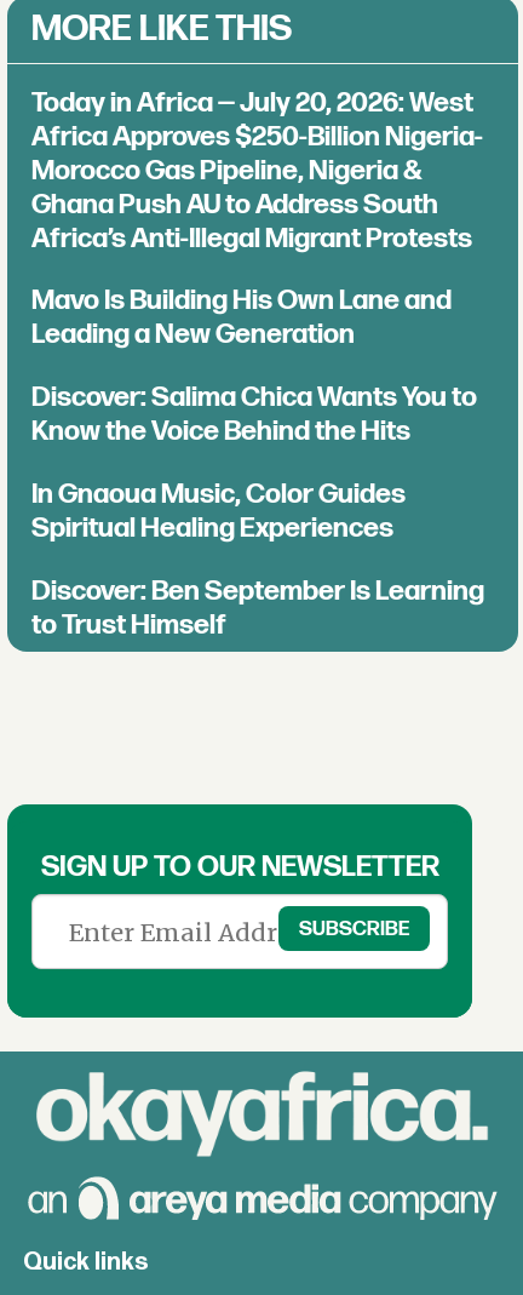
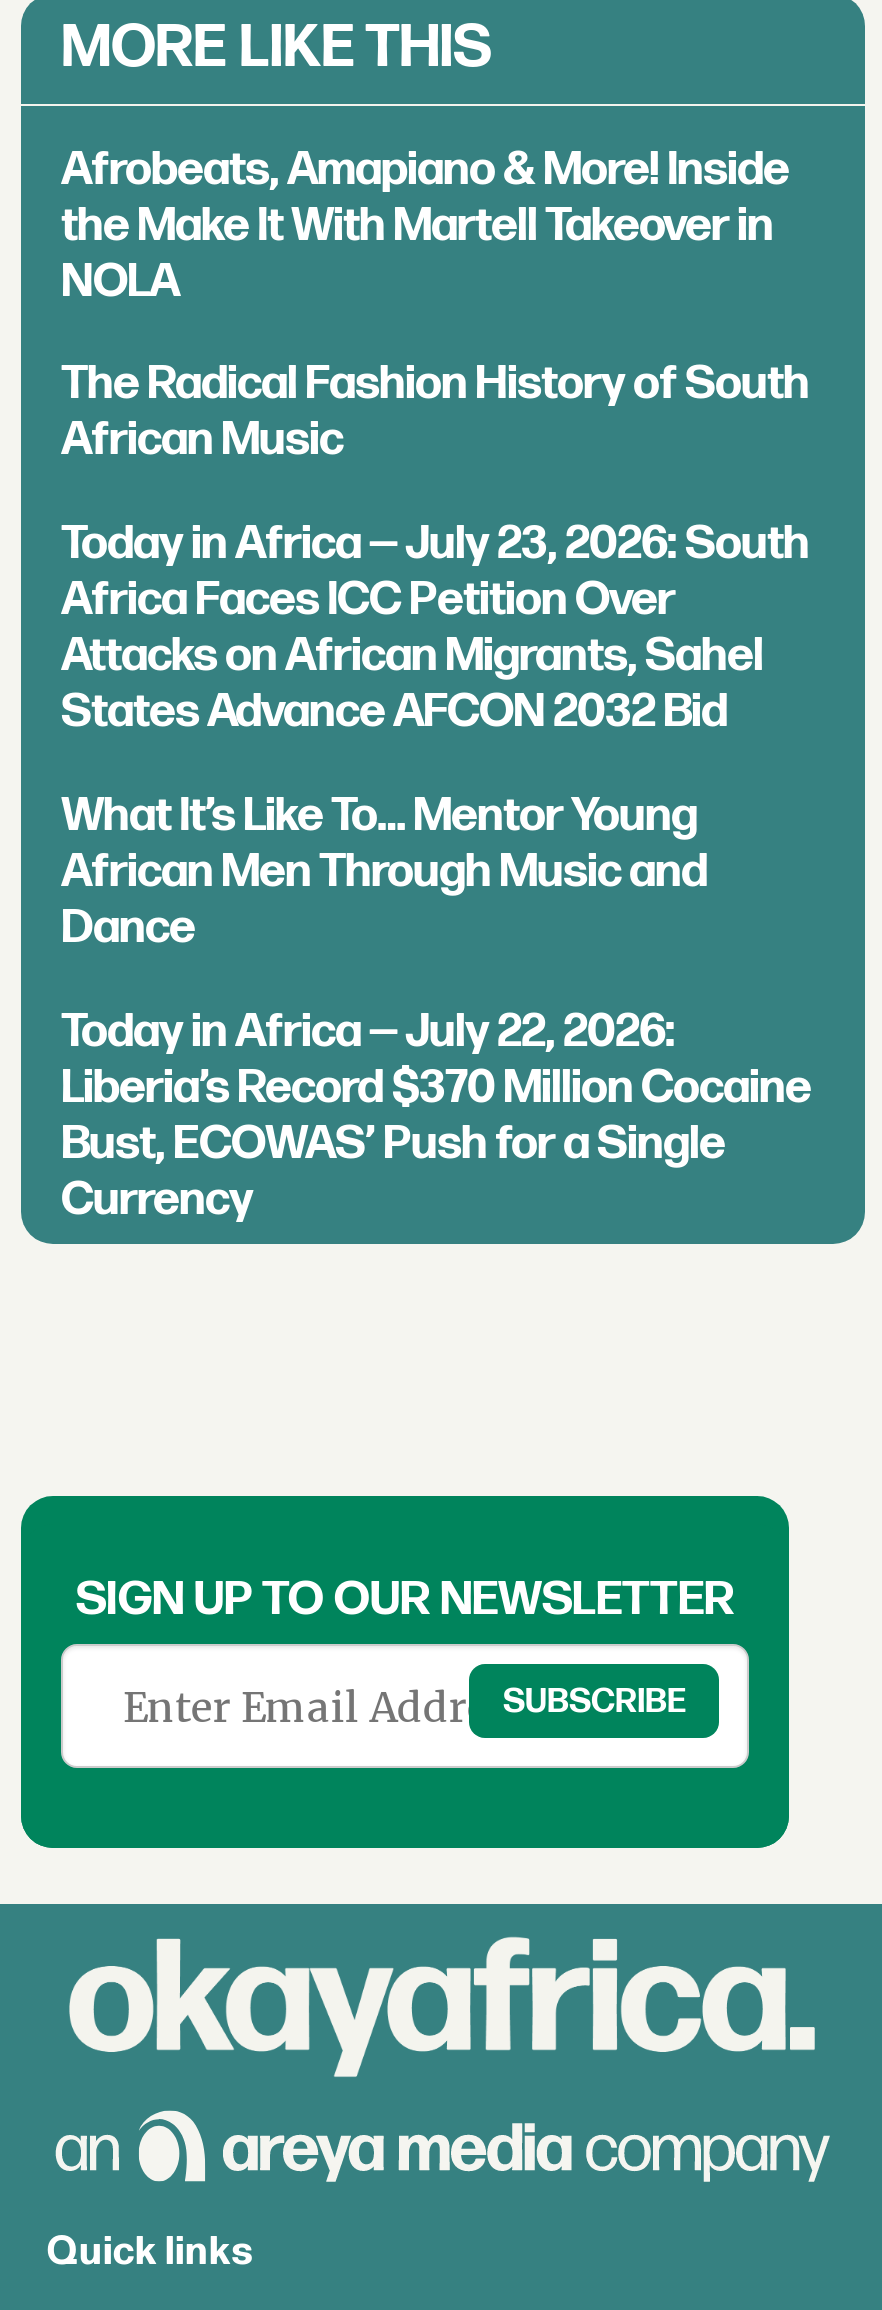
[32,85,483,255] Today in Africa — July 20, 2026: West | Africa Approves $250-Billion Nigeria- | Morocco Gas Pipeline, Nigeria & | Ghana Push AU to Address South | Africa’s Anti-Illegal Migrant Protests -> [61,141,789,309] Afrobeats, Amapiano & More! Inside | the Make It With Martell Takeover in | NOLA
[32,284,452,352] Mavo Is Building His Own Lane and | Leading a New Generation -> [61,357,809,469] The Radical Fashion History of South | African Music
[32,381,477,449] Discover: Salima Chica Wants You to | Know the Voice Behind the Hits -> [61,517,809,741] Today in Africa — July 23, 2026: South | Africa Faces ICC Petition Over | Attacks on African Migrants, Sahel | States Advance AFCON 2032 Bid
[32,478,406,545] In Gnaoua Music, Color Guides | Spiritual Healing Experiences -> [61,788,707,956] What It’s Like To… Mentor Young | African Men Through Music and | Dance
[32,574,485,642] Discover: Ben September Is Learning | to Trust Himself -> [61,1004,811,1228] Today in Africa — July 22, 2026: | Liberia’s Record $370 Million Cocaine | Bust, ECOWAS’ Push for a Single | Currency

